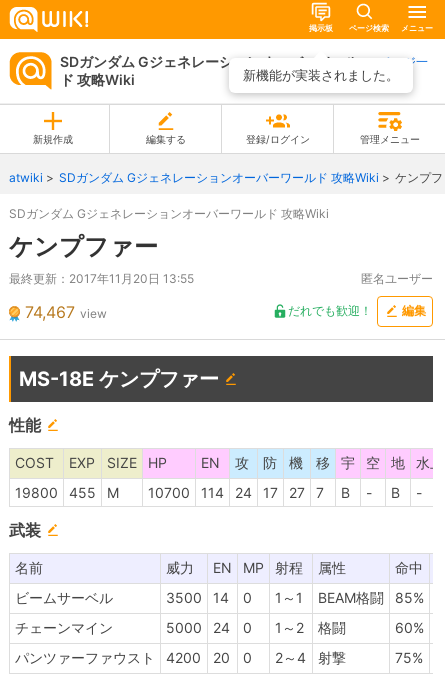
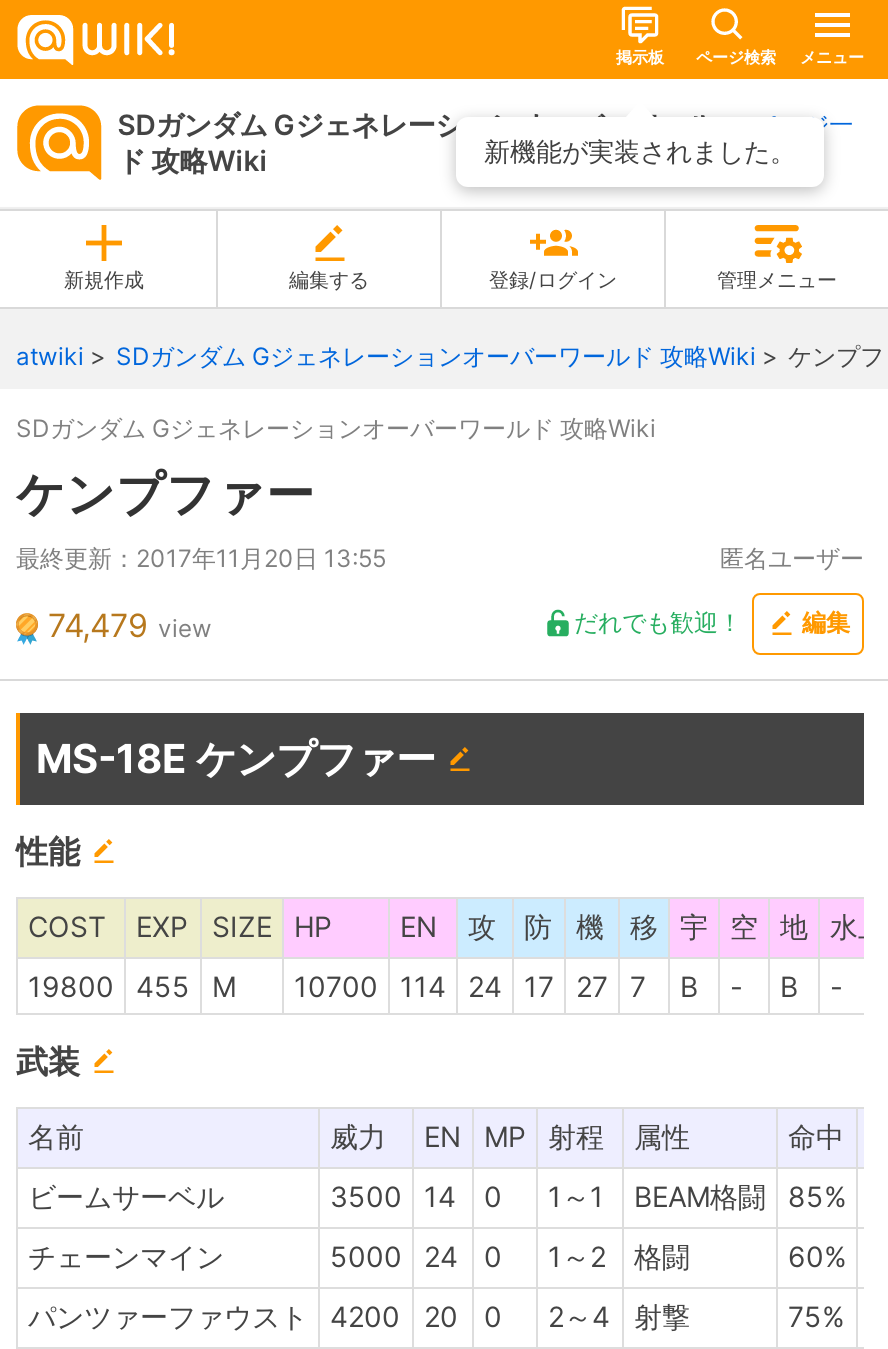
[25,301,107,321] 74,467 view -> [48,604,212,644] 74,479 view

